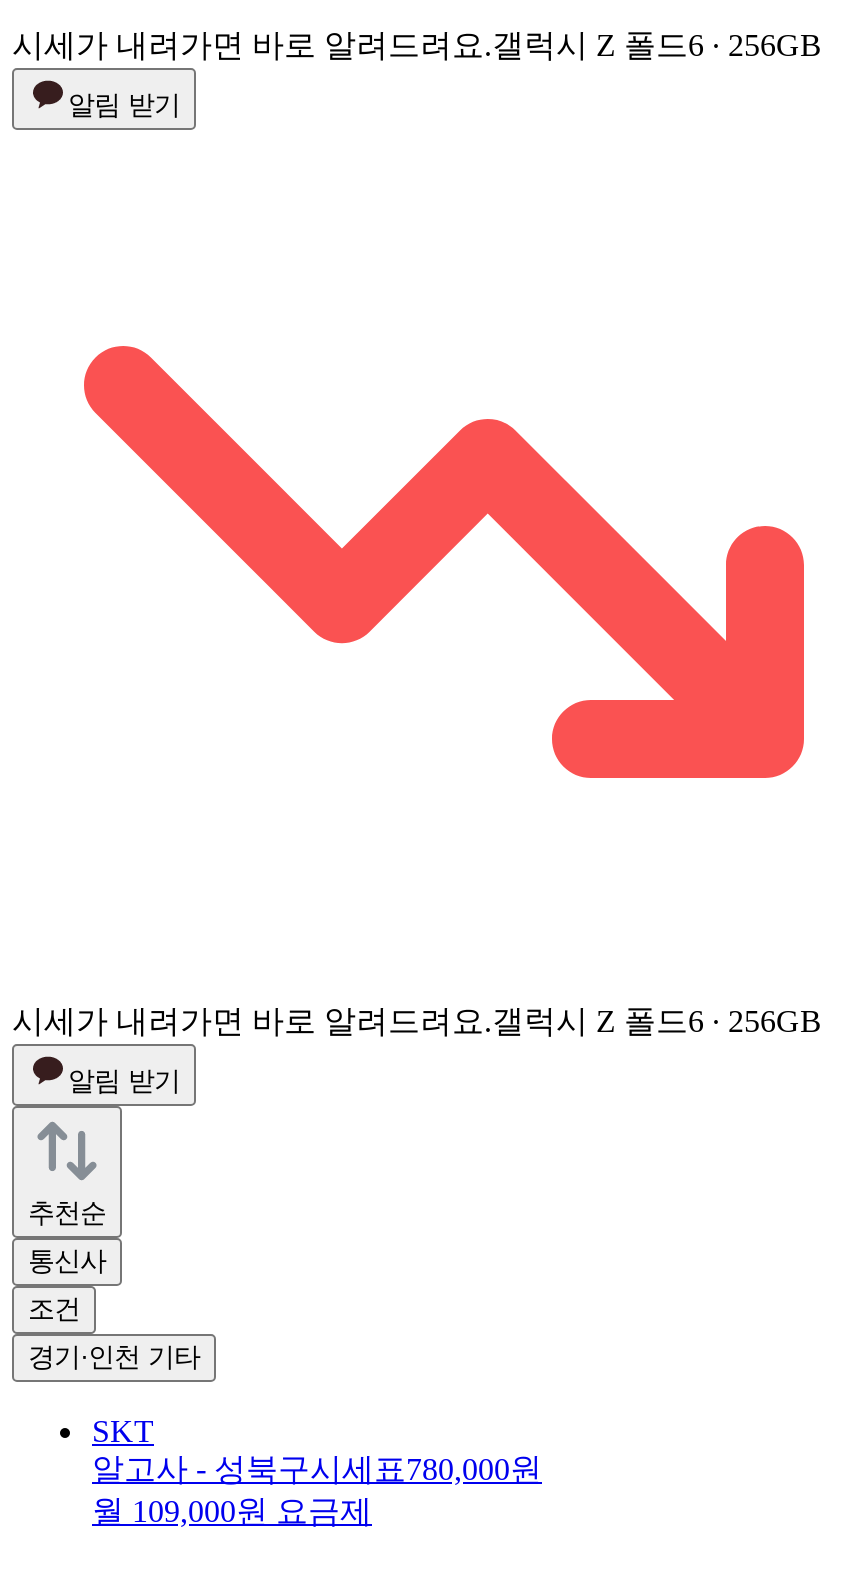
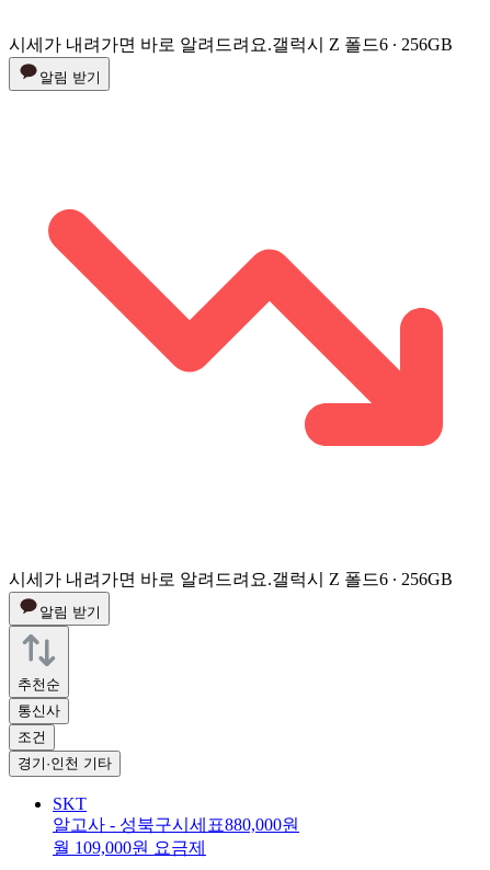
[92,1451,542,1485] 알고사 - 성북구시세표 780,000원 -> [53,815,299,833] 알고사 - 성북구시세표 880,000원

